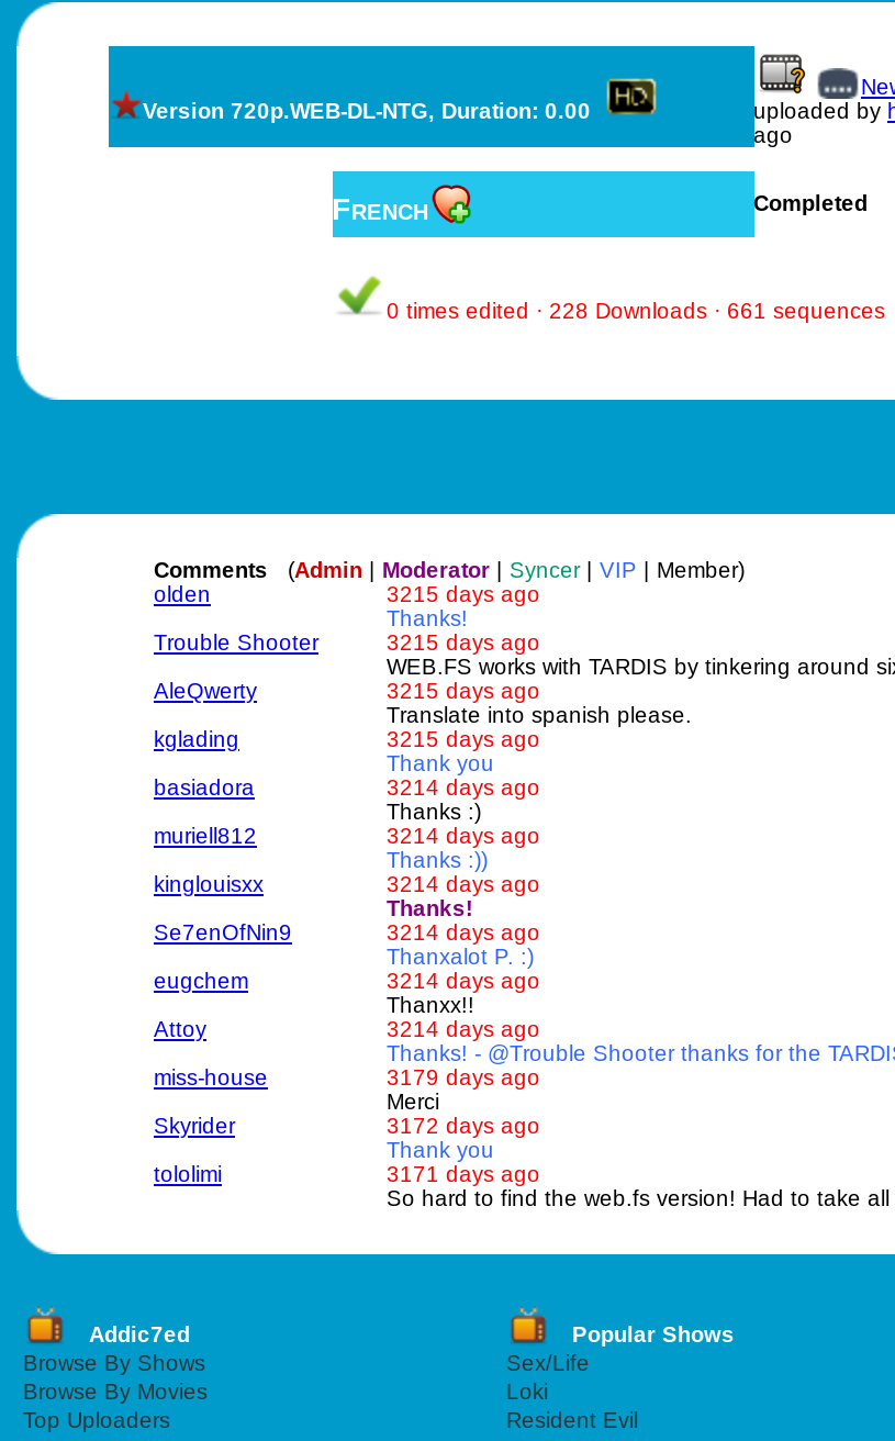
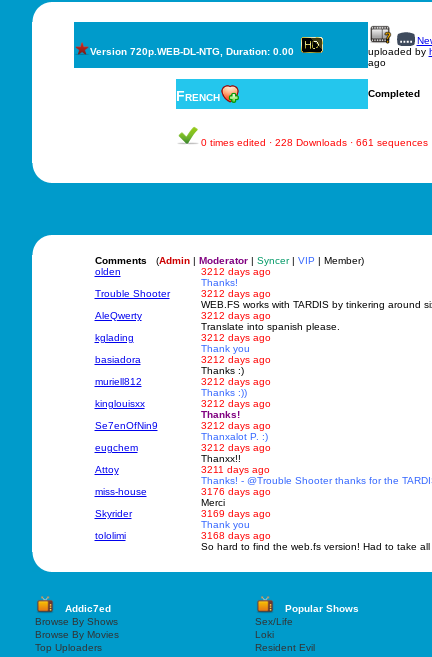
[387,582,540,606] 3215 days ago -> [200,266,270,277] 3212 days ago
[387,630,540,655] 3215 days ago -> [200,288,270,299] 3212 days ago
[387,679,540,703] 3215 days ago -> [200,310,270,321] 3212 days ago
[387,727,540,751] 3215 days ago -> [200,332,270,343] 3212 days ago
[387,775,540,800] 3214 days ago -> [200,354,270,365] 3212 days ago
[387,824,540,848] 3214 days ago -> [200,376,270,387] 3212 days ago
[387,872,540,896] 3214 days ago -> [200,398,270,409] 3212 days ago
[387,920,540,945] 3214 days ago -> [200,420,270,431] 3212 days ago
[387,969,540,993] 3214 days ago -> [200,442,270,453] 3212 days ago
[387,1017,540,1041] 3214 days ago -> [200,464,269,475] 3211 days ago
[387,1065,540,1090] 3179 days ago -> [200,486,270,497] 3176 days ago
[387,1114,540,1138] 3172 days ago -> [200,508,270,519] 3169 days ago
[387,1162,540,1186] 3171 days ago -> [200,530,270,541] 3168 days ago

